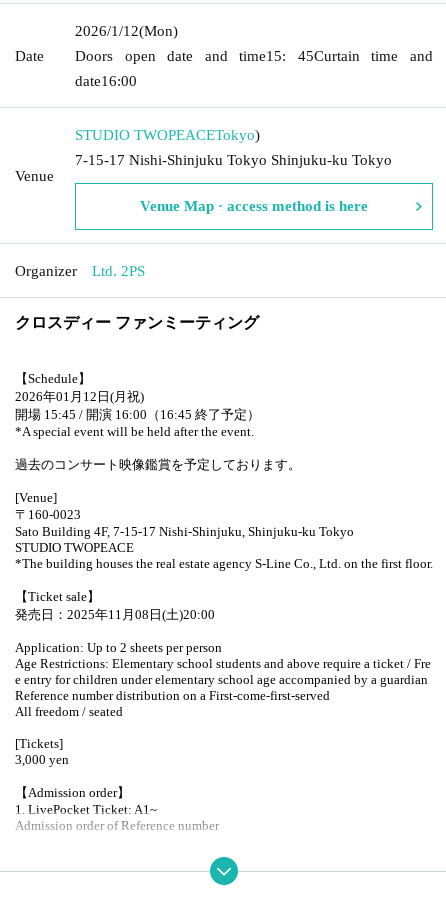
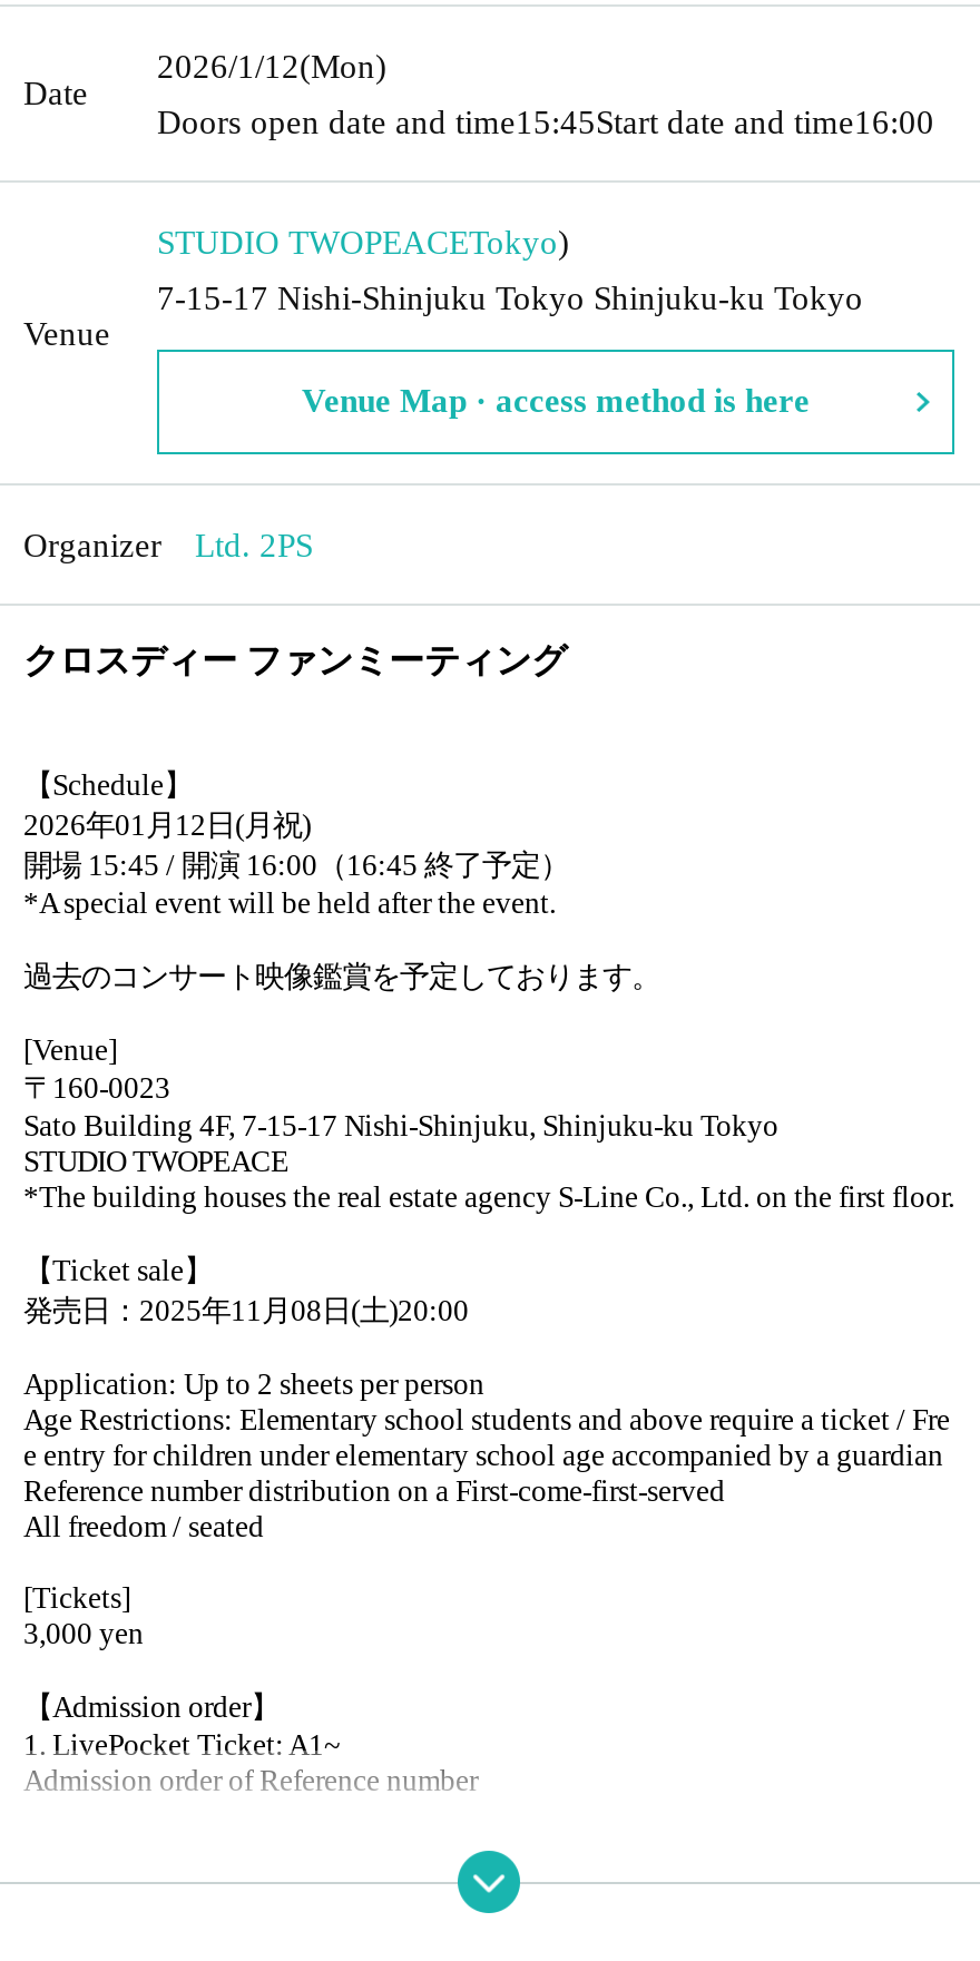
[75,47,433,88] Doors open date and time 15: 45Curtain time and | date 16:00 -> [157,104,934,139] Doors open date and time15:45Start date and time16:00

